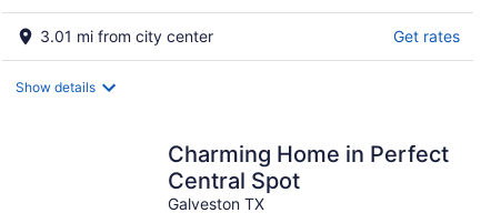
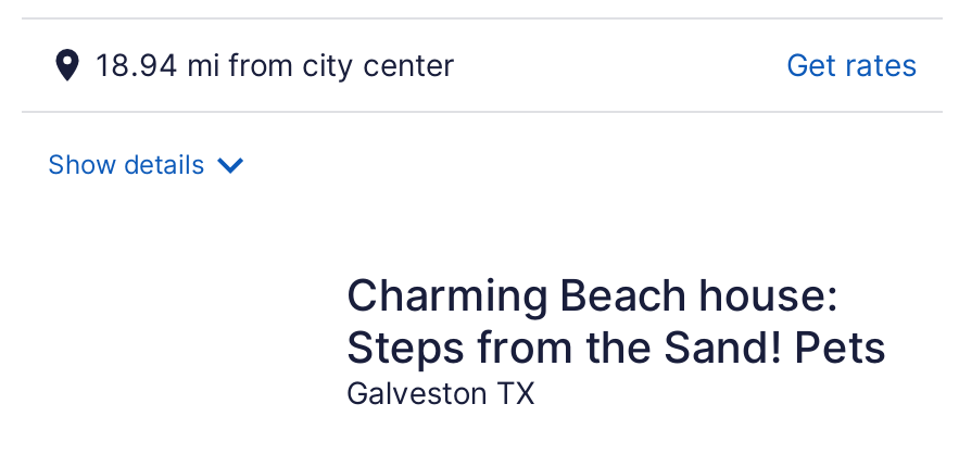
[40,27,213,45] 3.01 mi from city center -> [96,47,454,84] 18.94 mi from city center
[168,141,449,194] Charming Home in Perfect | Central Spot -> [346,270,887,375] Charming Beach house: | Steps from the Sand! Pets

